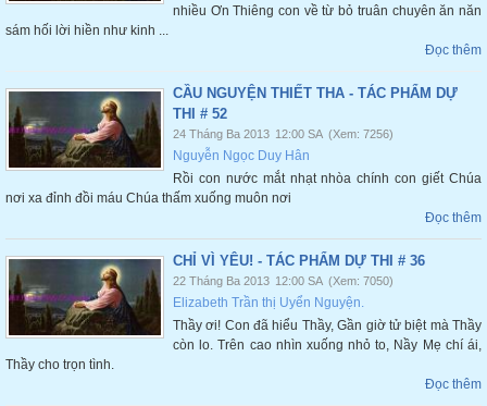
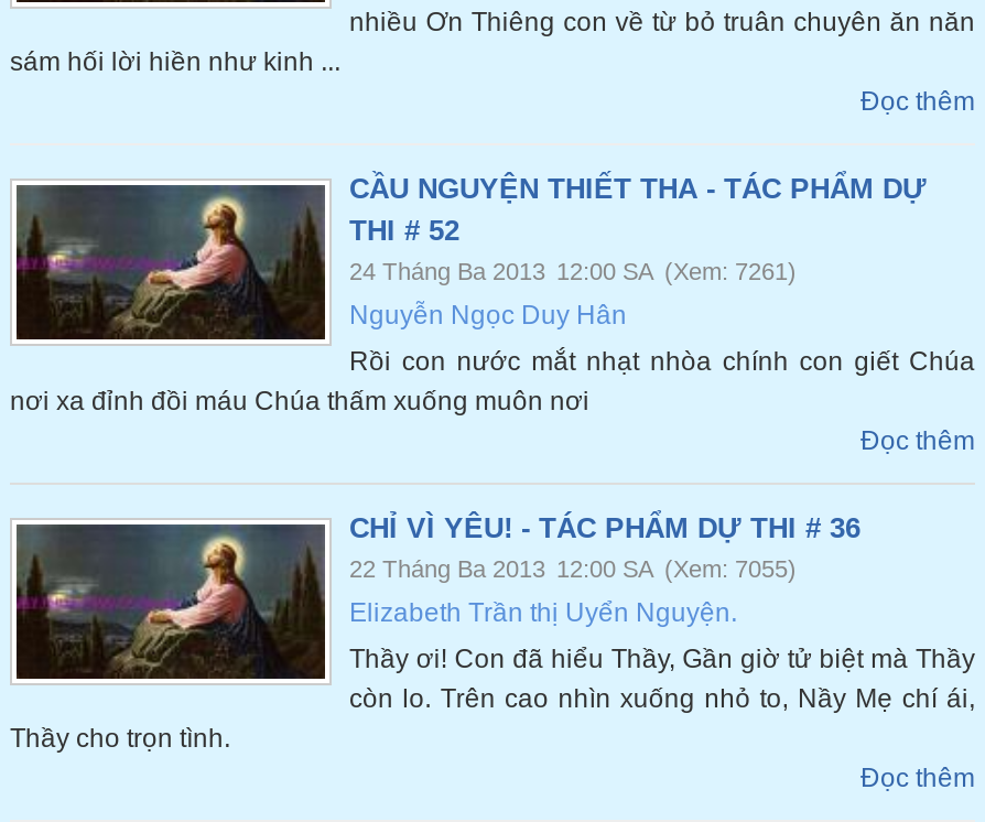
[173,127,394,140] 24 Tháng Ba 2013 12:00 SA (Xem: 7256) -> [349,258,797,284] 24 Tháng Ba 2013 12:00 SA (Xem: 7261)
[173,274,394,287] 22 Tháng Ba 2013 12:00 SA (Xem: 7050) -> [349,555,797,582] 22 Tháng Ba 2013 12:00 SA (Xem: 7055)

